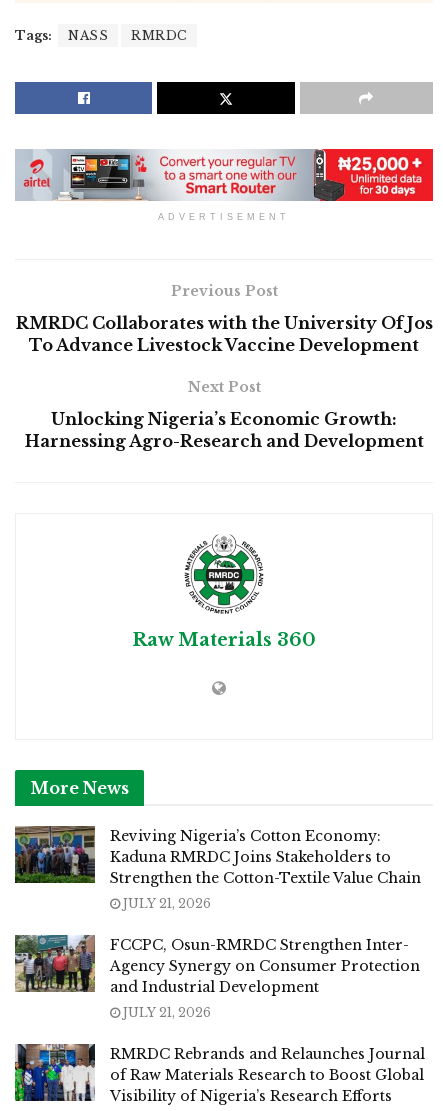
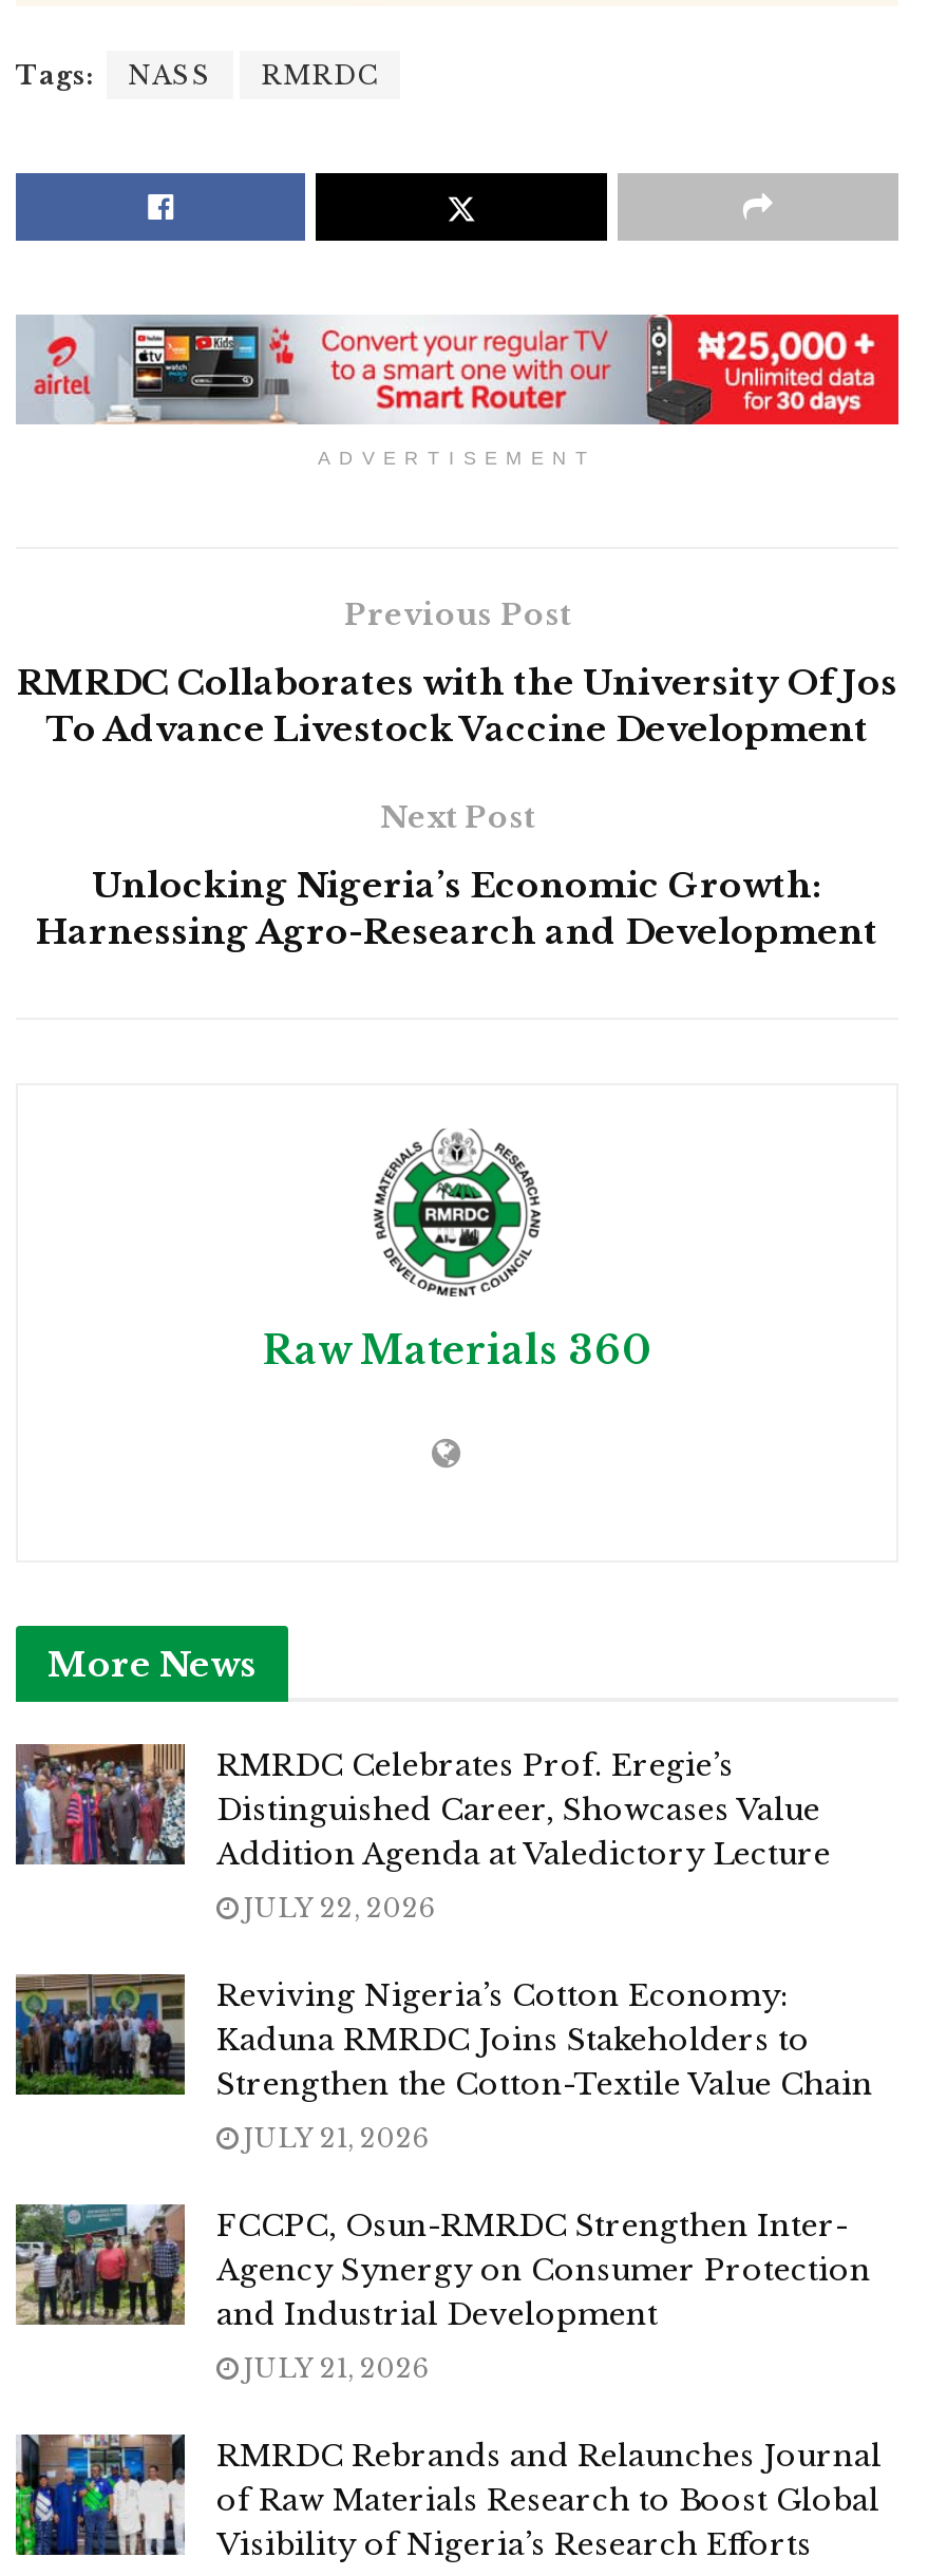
none -> [16,1744,831,1922] [image] | RMRDC Celebrates Prof. Eregie’s | Distinguished Career, Showcases Value | Addition Agenda at Valedictory Lecture | JULY 22, 2026

